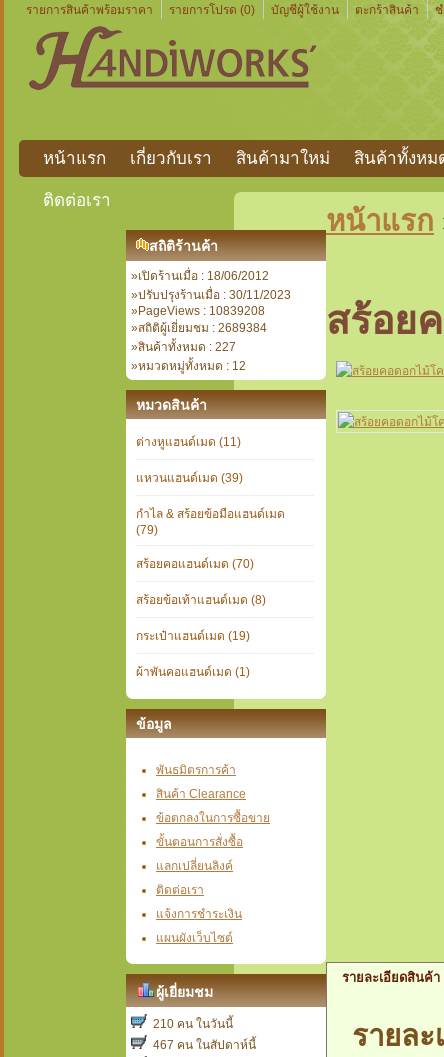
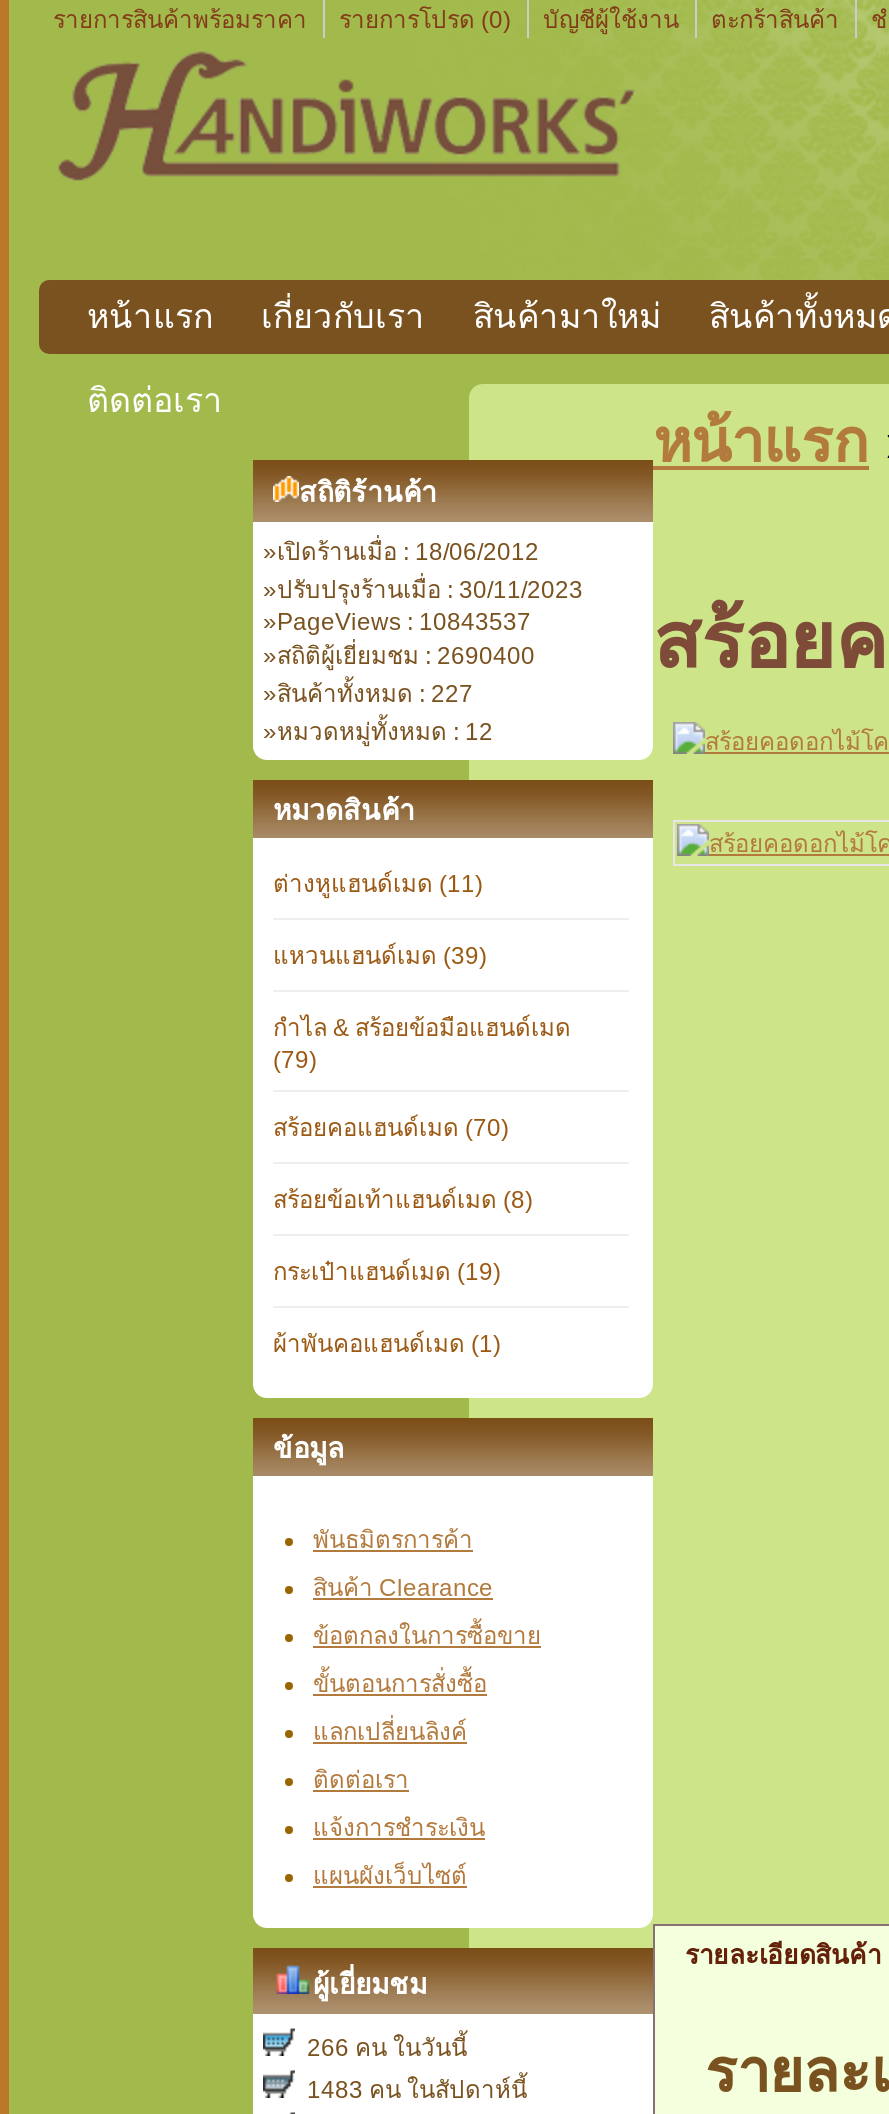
[131,304,265,318] »PageViews : 10839208 -> [263,608,531,636] »PageViews : 10843537
[131,321,267,335] »สถิติผู้เยี่ยมชม : 2689384 -> [263,642,535,670] »สถิติผู้เยี่ยมชม : 2690400
[147,1017,233,1031] 210 คน ในวันนี้ -> [295,2034,467,2062] 266 คน ในวันนี้
[147,1038,256,1052] 467 คน ในสัปดาห์นี้ -> [295,2076,527,2104] 1483 คน ในสัปดาห์นี้

